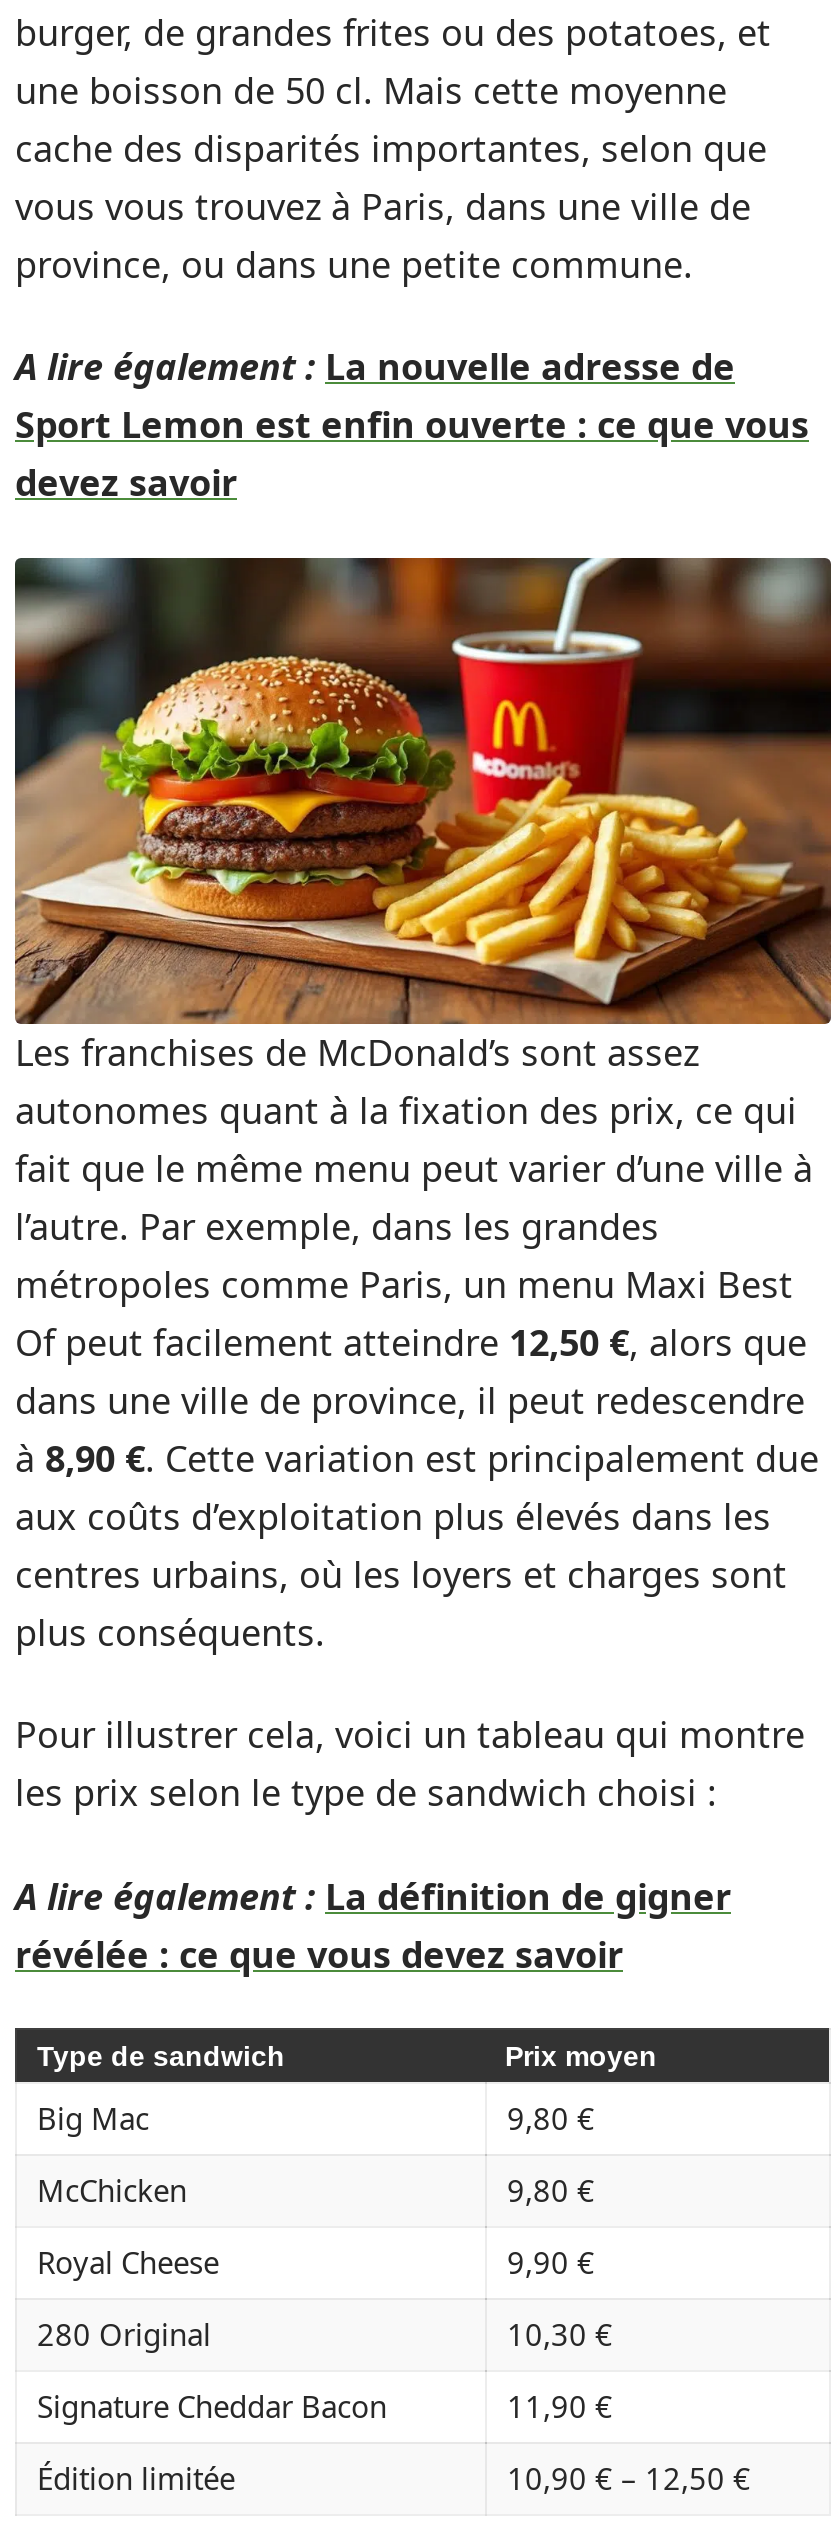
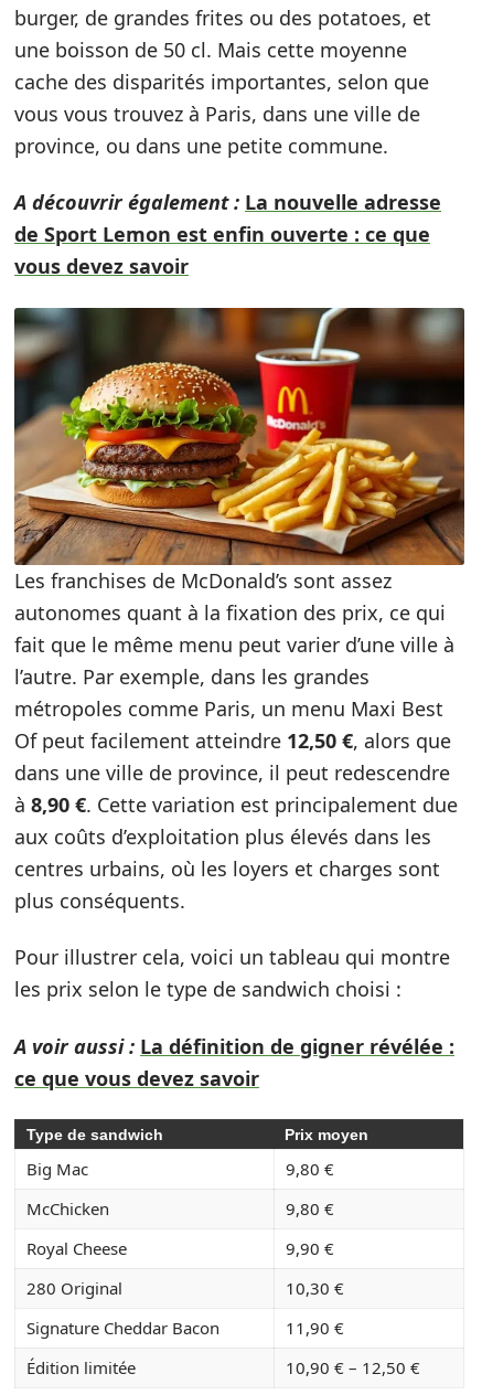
[15,342,809,506] A lire également : La nouvelle adresse de | Sport Lemon est enfin ouverte : ce que vous | devez savoir -> [14,189,441,279] A découvrir également : La nouvelle adresse | de Sport Lemon est enfin ouverte : ce que | vous devez savoir
[15,1871,731,1977] A lire également : La définition de gigner | révélée : ce que vous devez savoir -> [14,1033,454,1091] A voir aussi : La définition de gigner révélée : | ce que vous devez savoir

